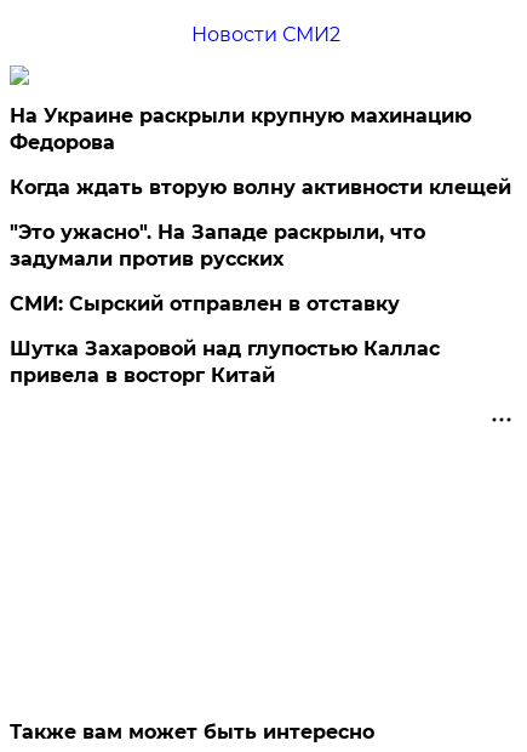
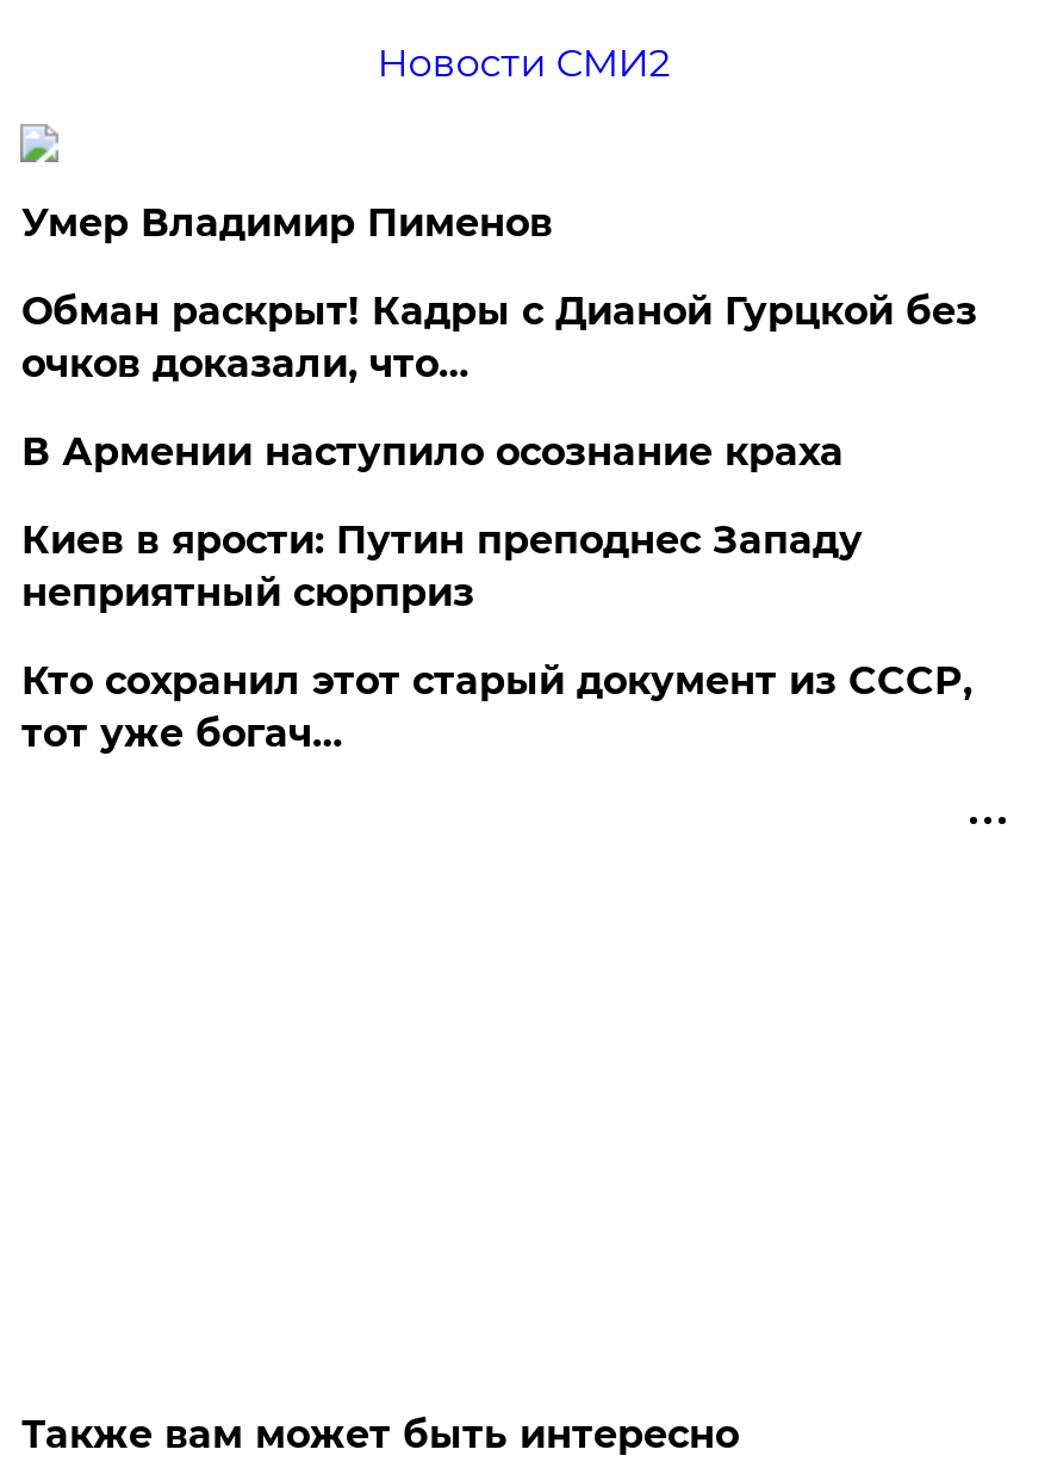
[10,105,472,154] На Украине раскрыли крупную махинацию | Федорова -> [21,200,553,245] Умер Владимир Пименов
[10,176,512,199] Когда ждать вторую волну активности клещей -> [21,288,977,386] Обман раскрыт! Кадры с Дианой Гурцкой без | очков доказали, что…
[10,221,426,271] "Это ужасно". На Западе раскрыли, что | задумали против русских -> [21,429,843,474] В Армении наступило осознание краха
[10,293,400,316] СМИ: Сырский отправлен в отставку -> [21,517,862,615] Киев в ярости: Путин преподнес Западу | неприятный сюрприз
[10,338,440,387] Шутка Захаровой над глупостью Каллас | привела в восторг Китай -> [21,658,972,756] Кто сохранил этот старый документ из СССР, | тот уже богач…

